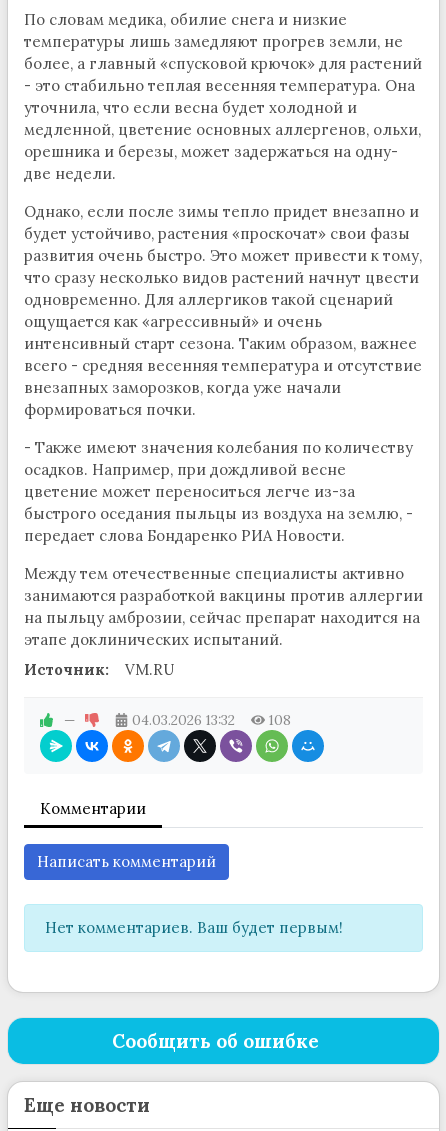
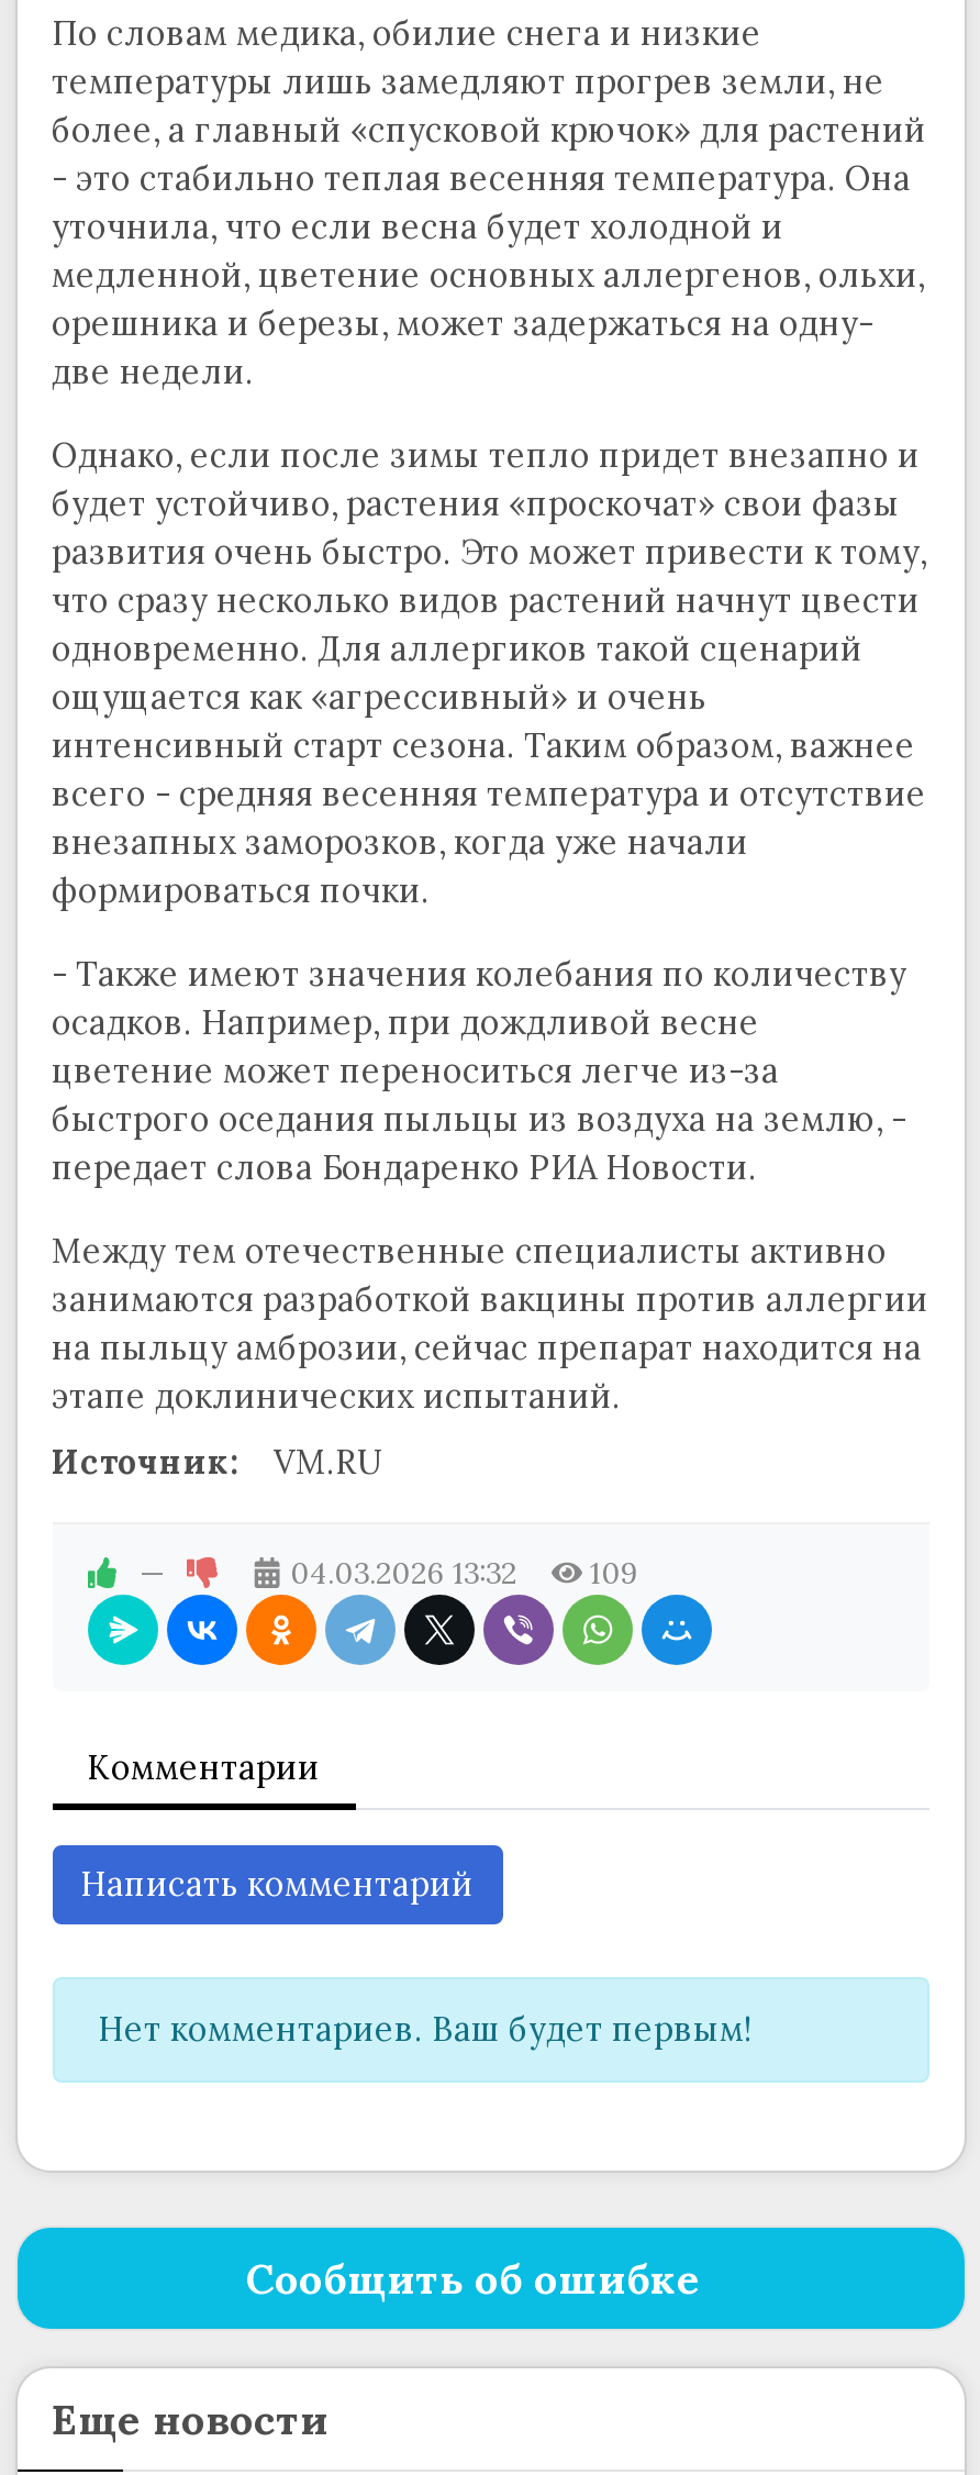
[132,711,290,729] 04.03.2026 13:32 108 -> [290,1553,638,1593] 04.03.2026 13:32 109

